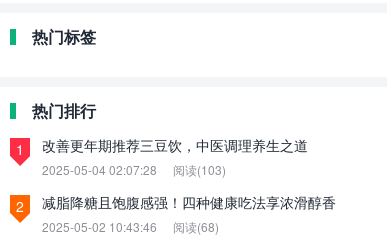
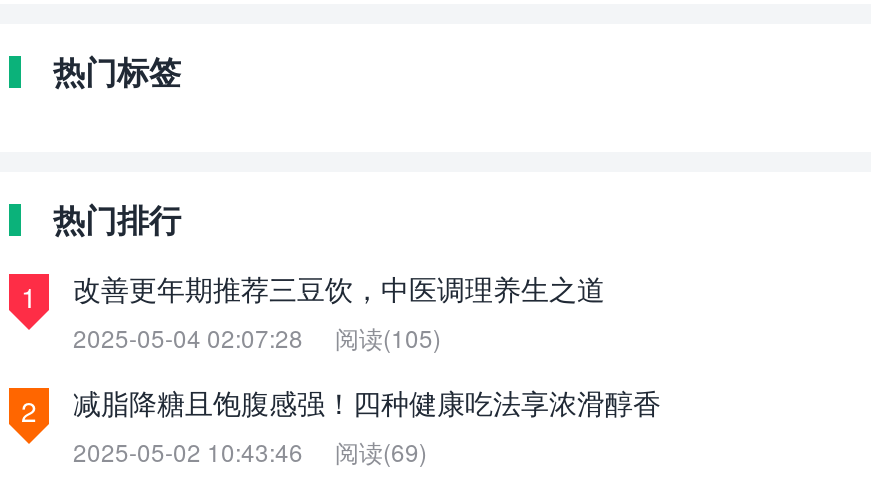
[42,161,226,178] 2025-05-04 02:07:28 阅读(103) -> [73,320,441,354] 2025-05-04 02:07:28 阅读(105)
[42,218,219,235] 2025-05-02 10:43:46 阅读(68) -> [73,434,427,468] 2025-05-02 10:43:46 阅读(69)

